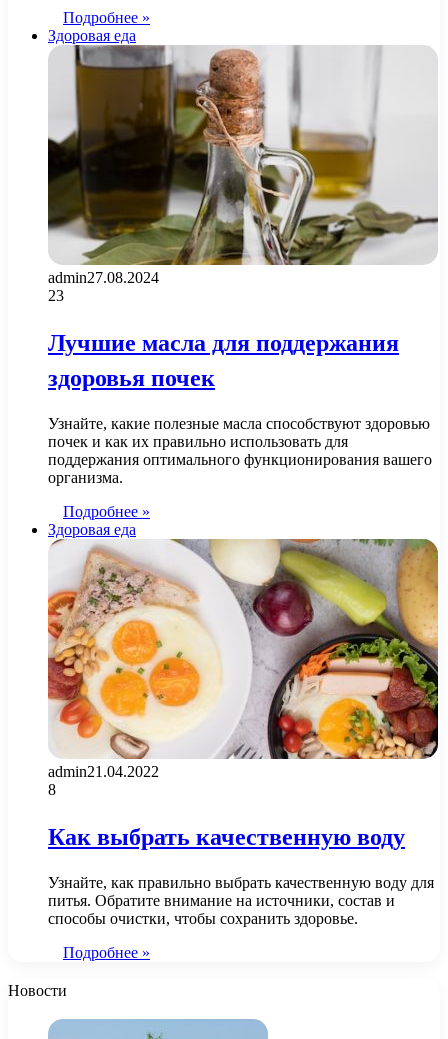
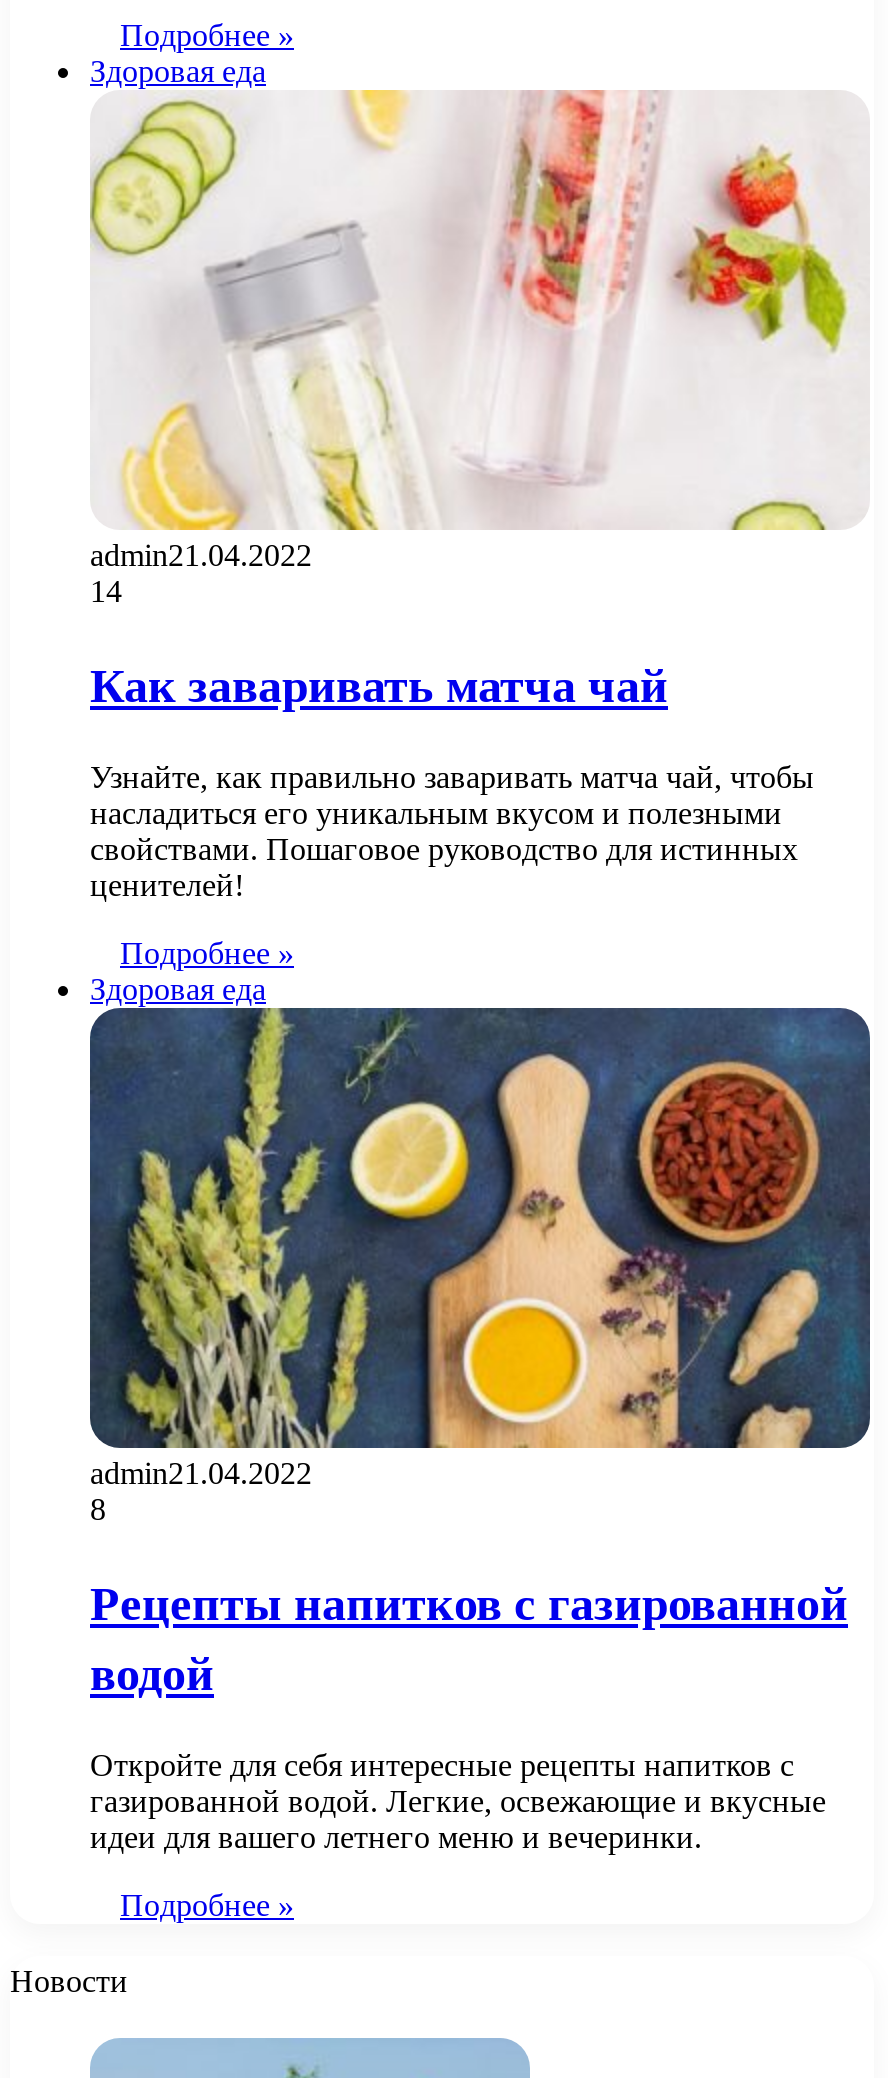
[47,45,439,304] [image] | admin27.08.2024 | 23 -> [90,88,848,609] [image] | admin21.04.2022 | 14
[48,326,399,394] Лучшие масла для поддержания | здоровья почек -> [90,652,668,718] Как заваривать матча чай
[48,415,432,486] Узнайте, какие полезные масла способствуют здоровью | почек и как их правильно использовать для | поддержания оптимального функционирования вашего | организма. -> [90,760,814,902] Узнайте, как правильно заваривать матча чай, чтобы | насладиться его уникальным вкусом и полезными | свойствами. Пошаговое руководство для истинных | ценителей!
moved [48,503,159,798] -> [90,936,312,1526]: Подробнее » | Здоровая еда | admin21.04.2022 | 8
[47,538,439,760] [image] -> [88,1006,872,1450] [image]
[48,820,405,853] Как выбрать качественную воду -> [90,1570,848,1706] Рецепты напитков с газированной | водой
[48,874,434,927] Узнайте, как правильно выбрать качественную воду для | питья. Обратите внимание на источники, состав и | способы очистки, чтобы сохранить здоровье. -> [90,1748,826,1854] Откройте для себя интересные рецепты напитков с | газированной водой. Легкие, освежающие и вкусные | идеи для вашего летнего меню и вечеринки.

